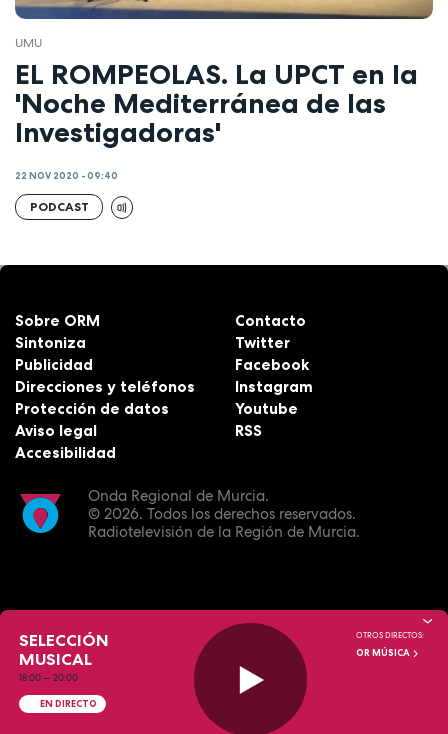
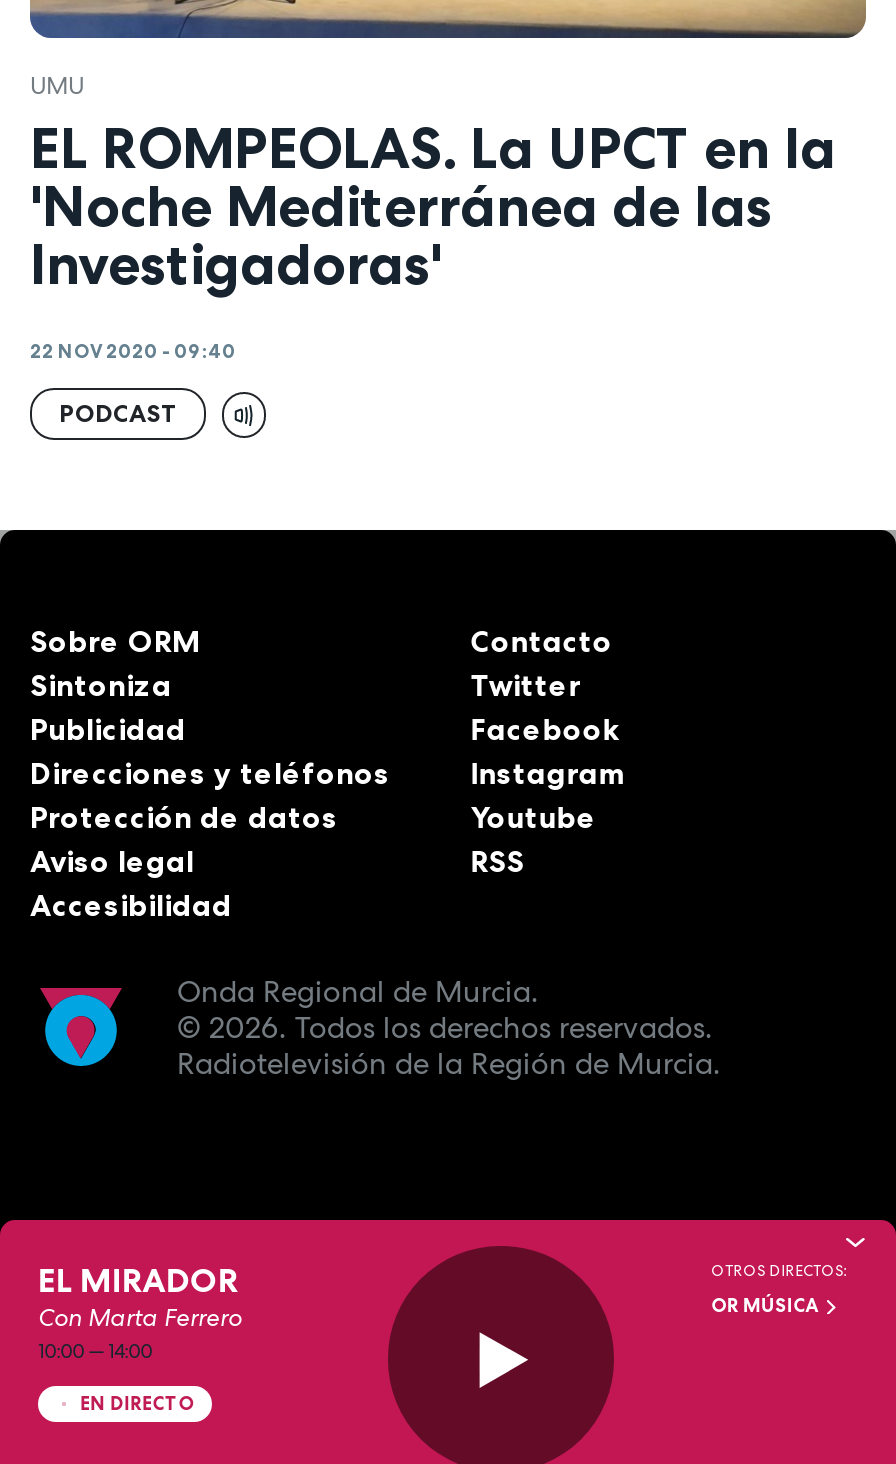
[19,629,109,684] SELECCIÓN | MUSICAL | 18:00 — 20:00 -> [38,1259,242,1364] EL MIRADOR | Con Marta Ferrero | 10:00 — 14:00

